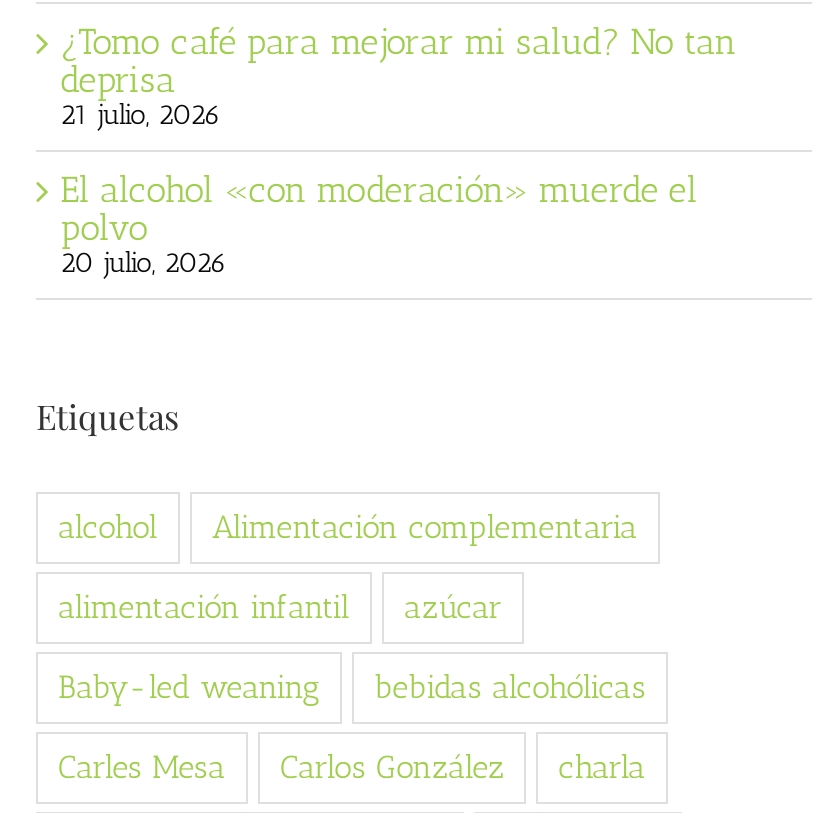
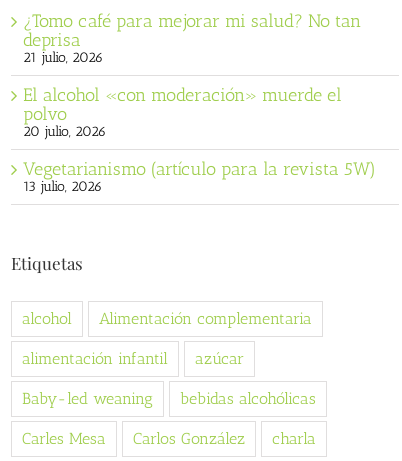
none -> [23,158,376,195] Vegetarianismo (artículo para la revista 5W) | 13 julio, 2026

